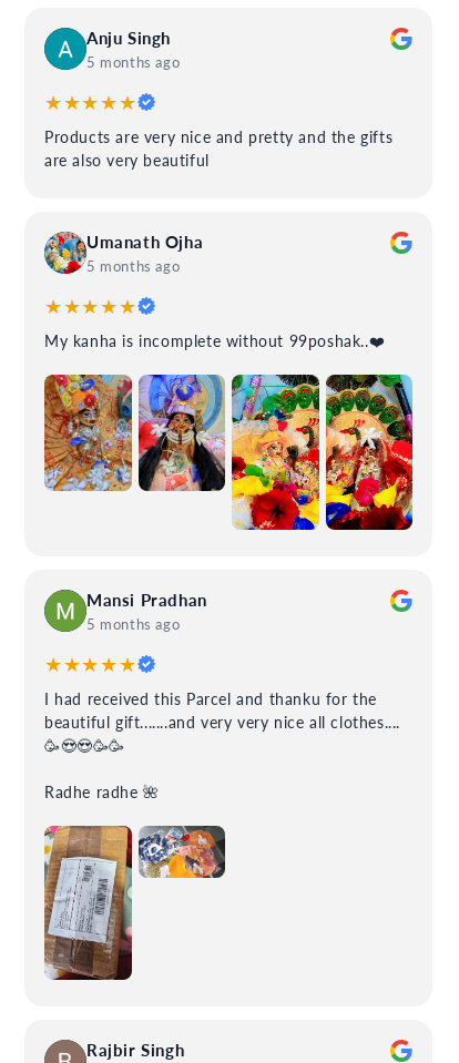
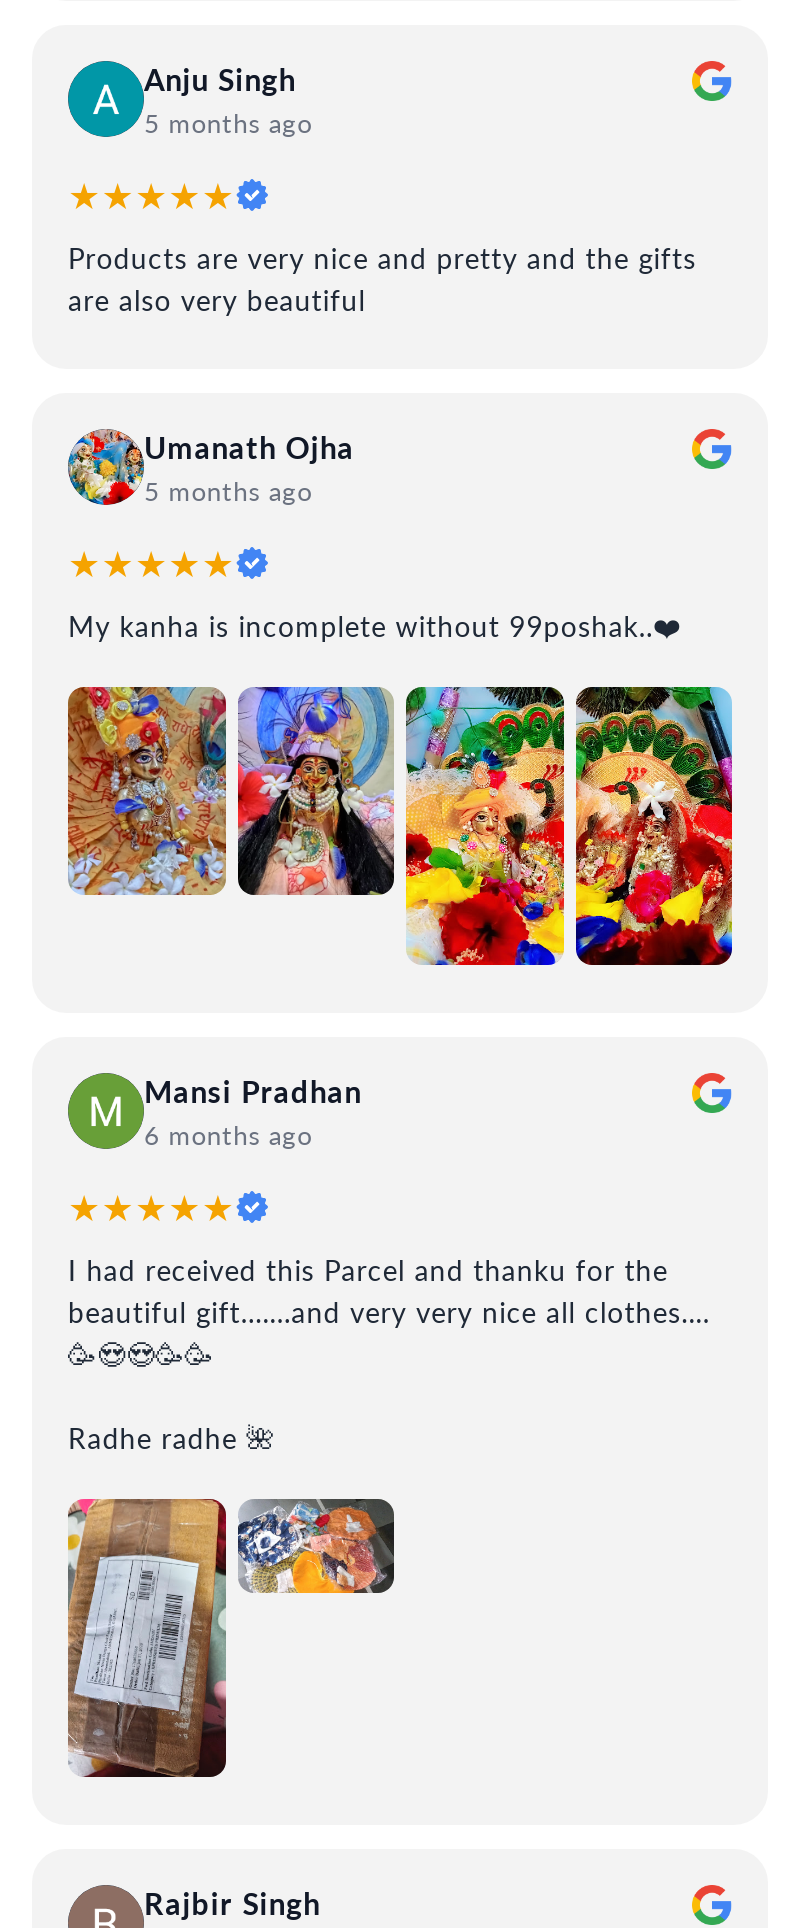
[86,615,180,633] 5 months ago -> [144,1119,312,1151] 6 months ago

